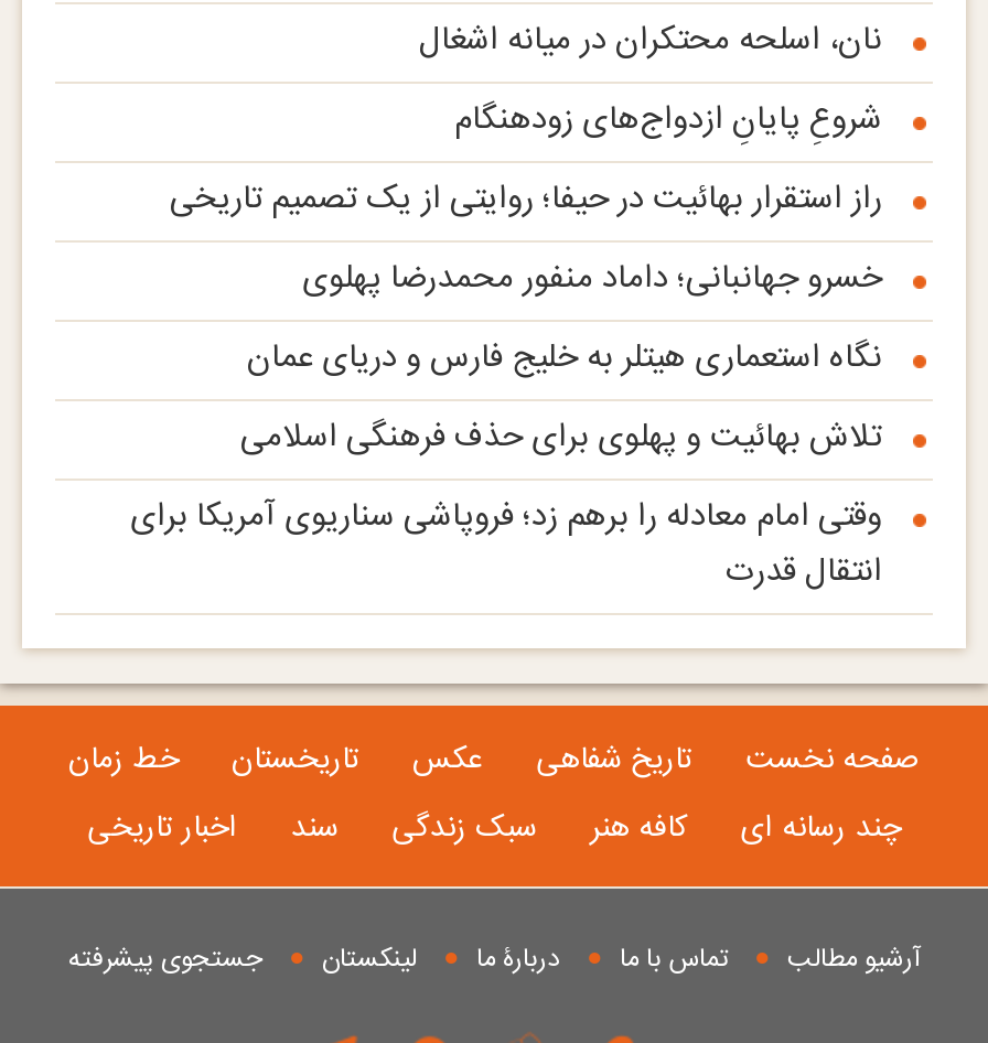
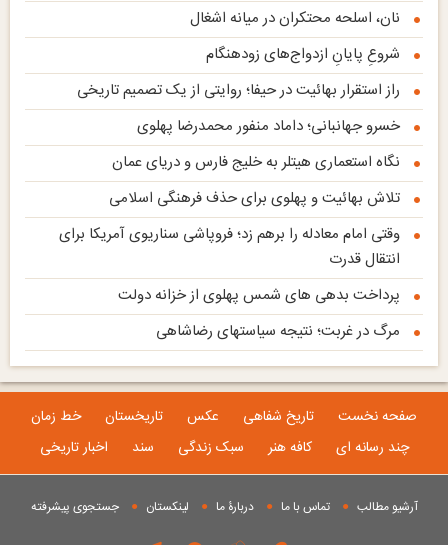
none -> [118,283,400,344] پرداخت بدهی های شمس پهلوی از خزانه دولت | مرگ در غربت؛ نتیجه سیاستهای رضاشاهی

